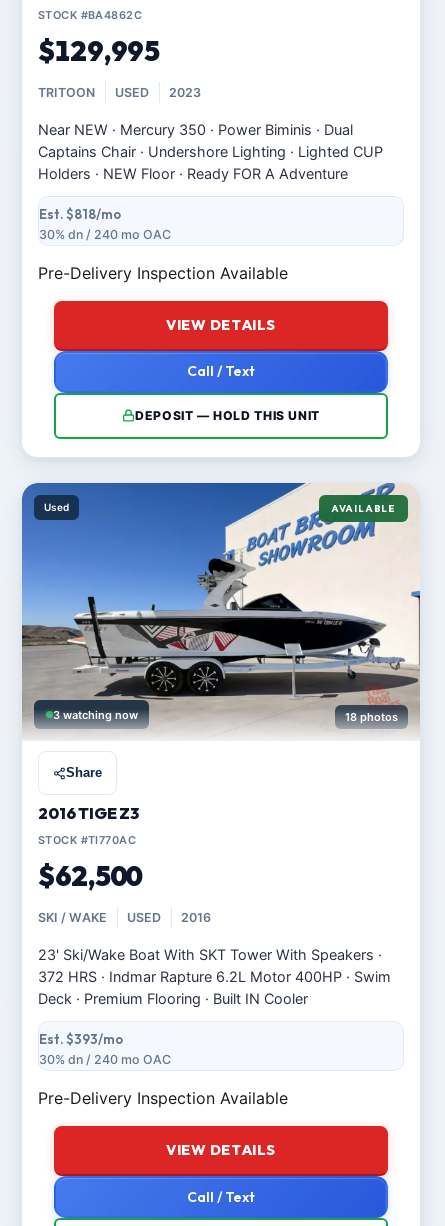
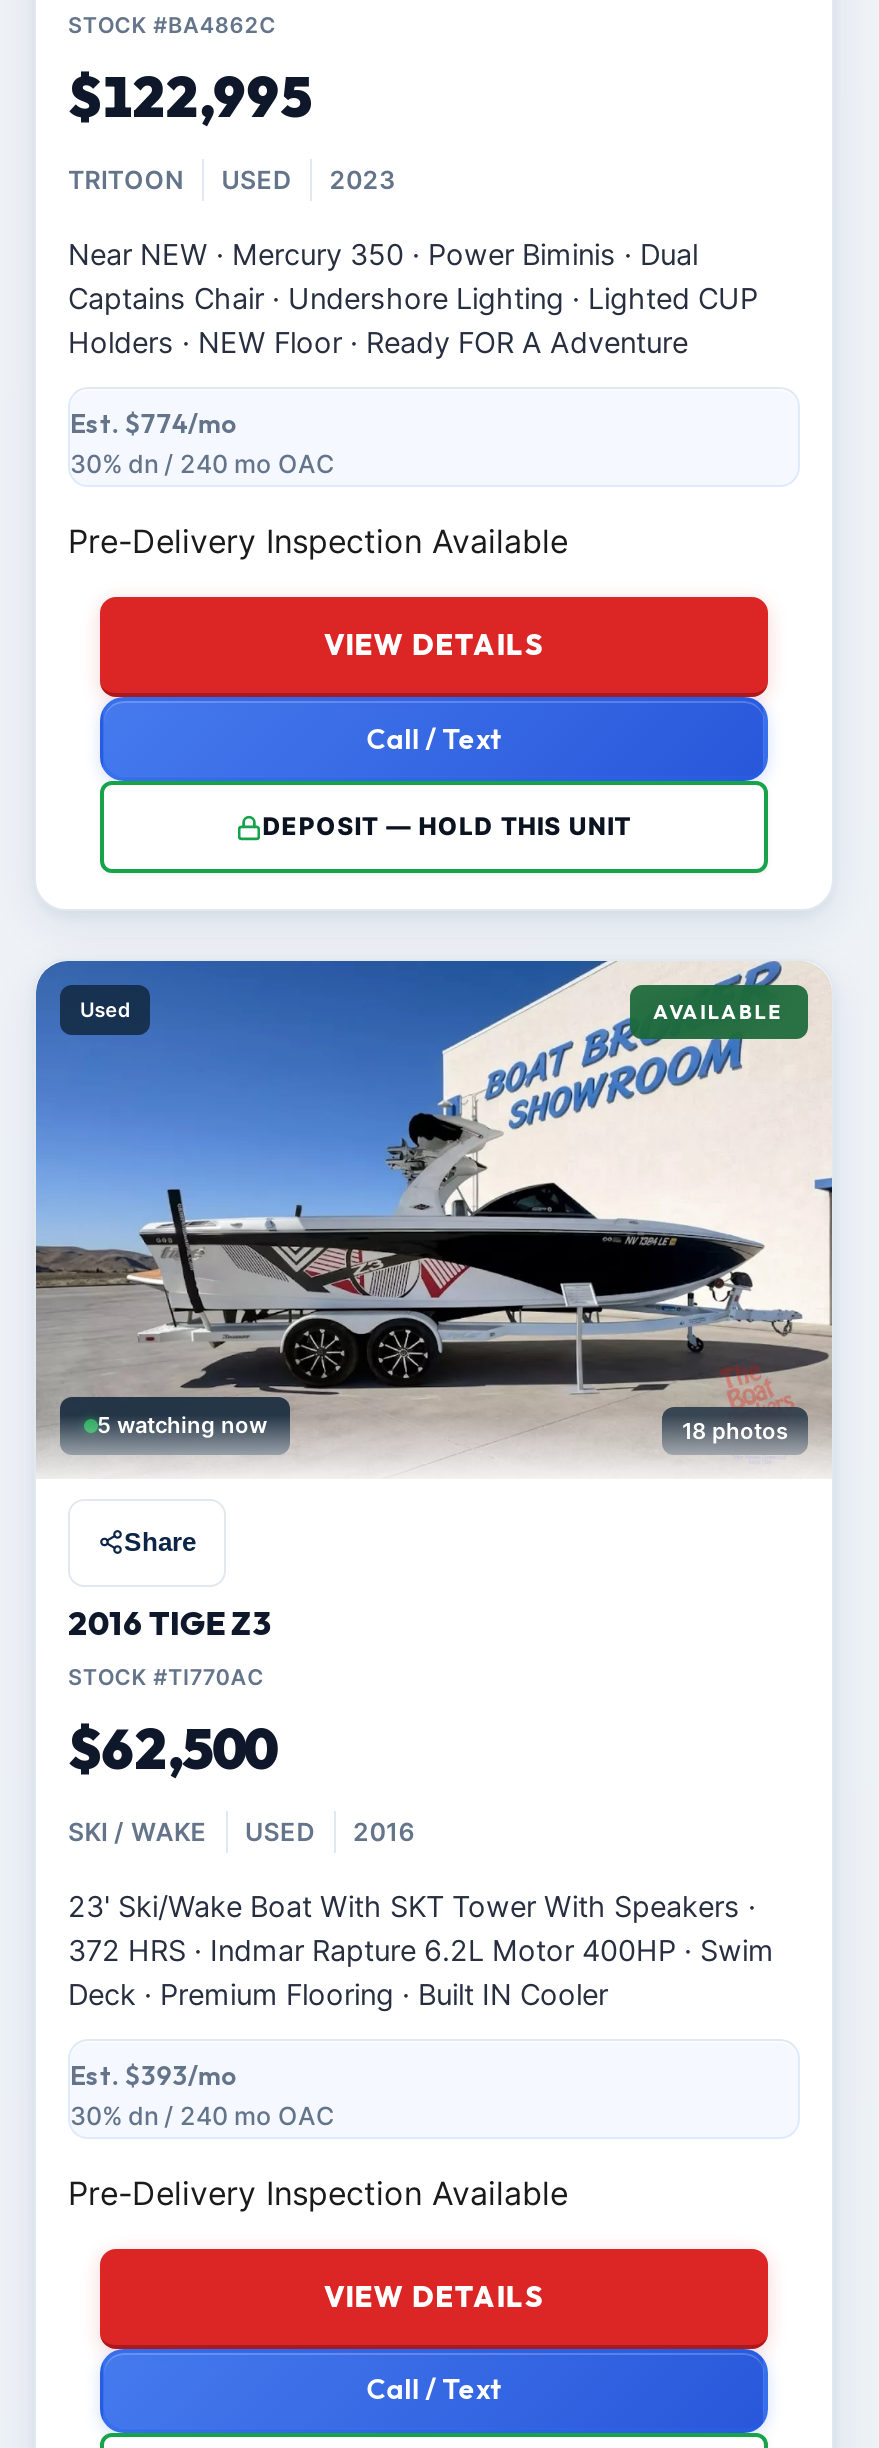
[38,34,160,68] $129,995 -> [68,64,312,132] $122,995
[39,206,120,222] Est. $818/mo -> [70,407,237,439] Est. $774/mo
[52,708,137,722] 3 watching now -> [97,1412,267,1440] 5 watching now

